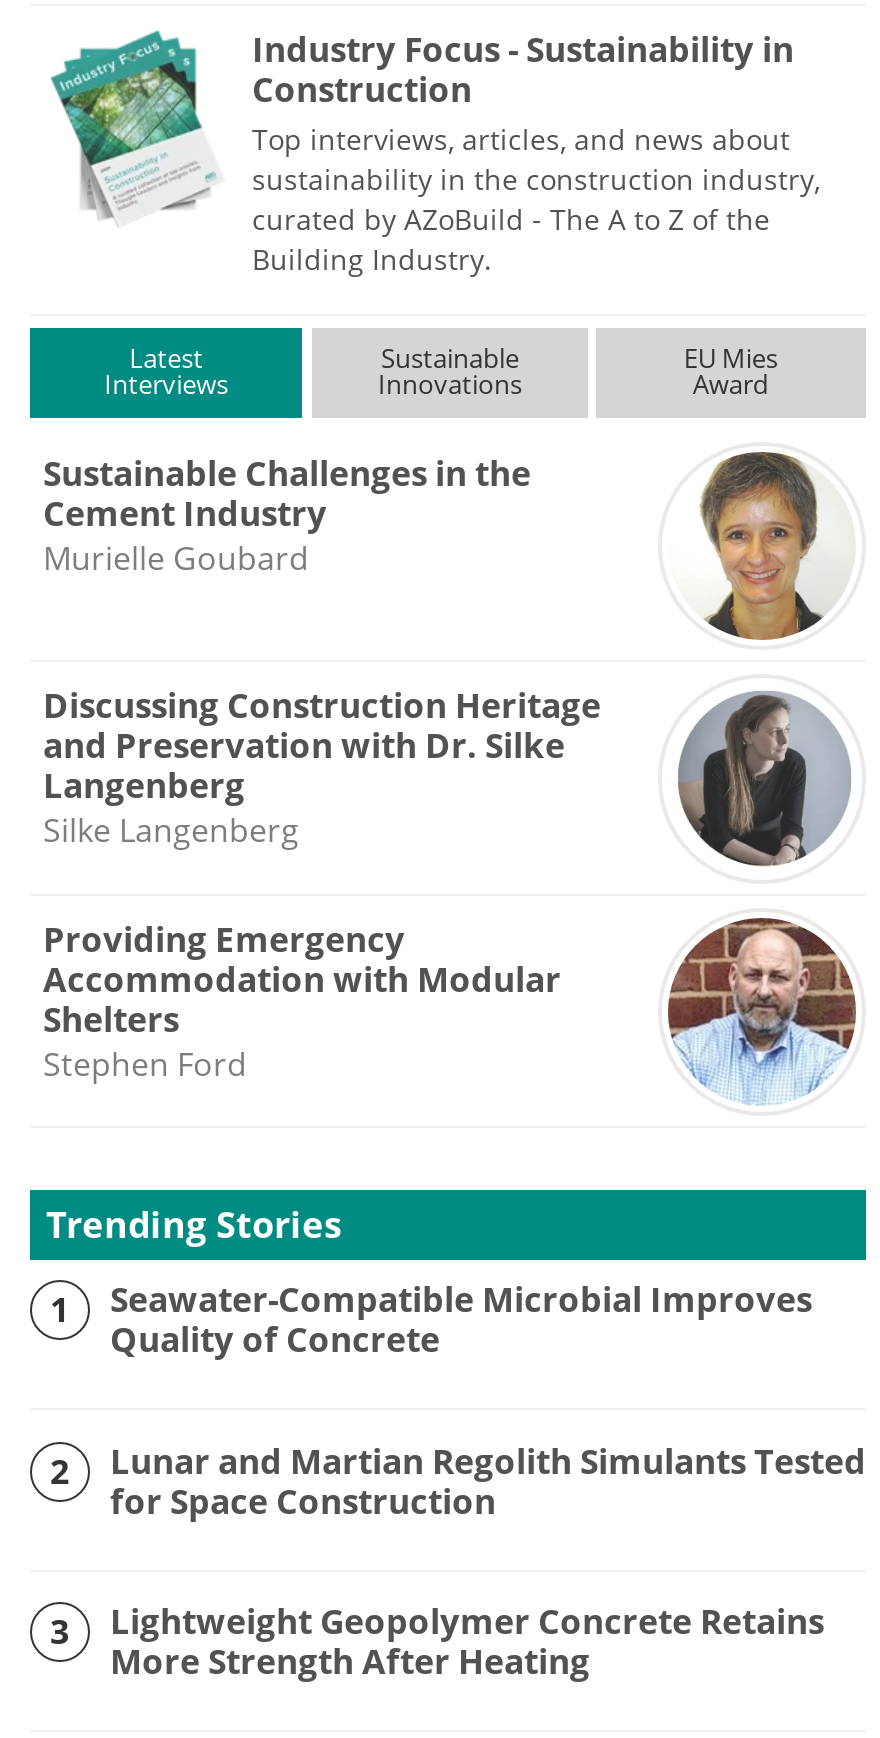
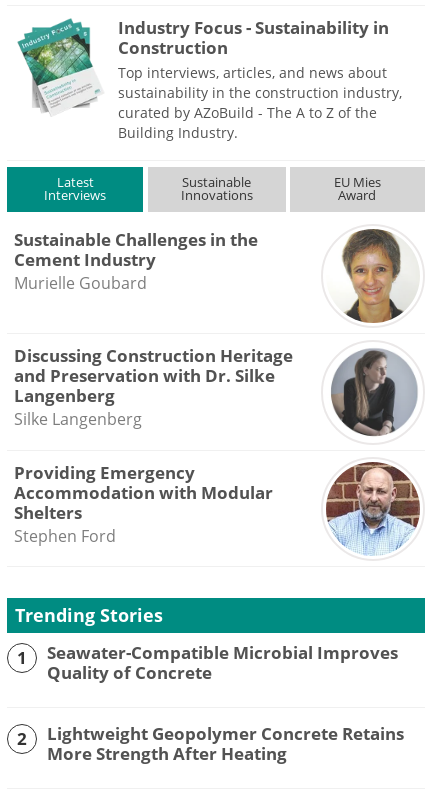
[50,1438,866,1655] Lunar and Martian Regolith Simulants Tested | for Space Construction | 3 -> none

